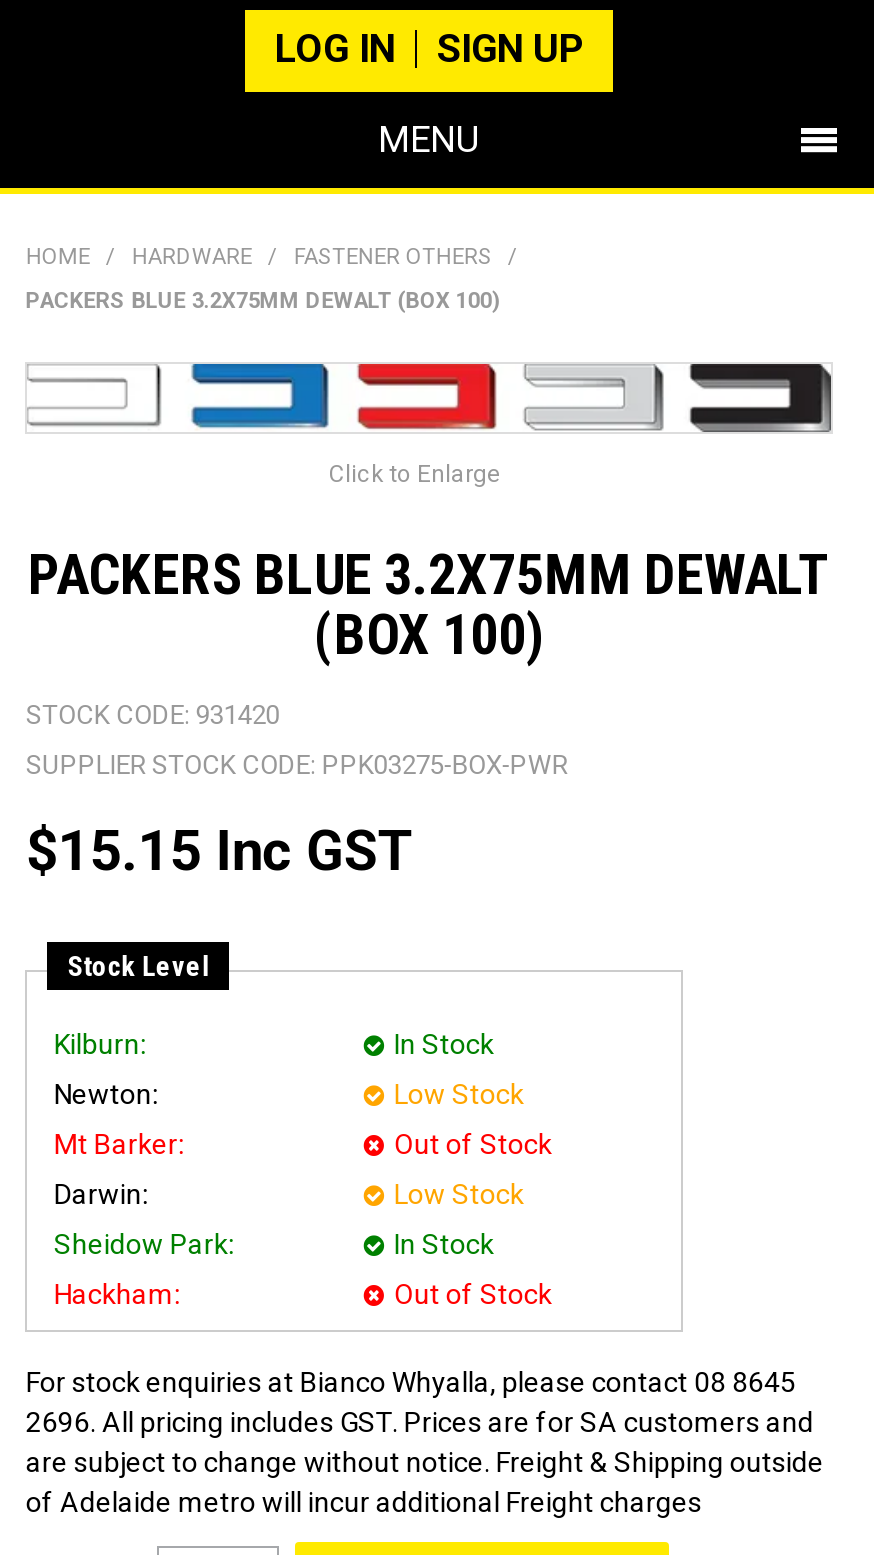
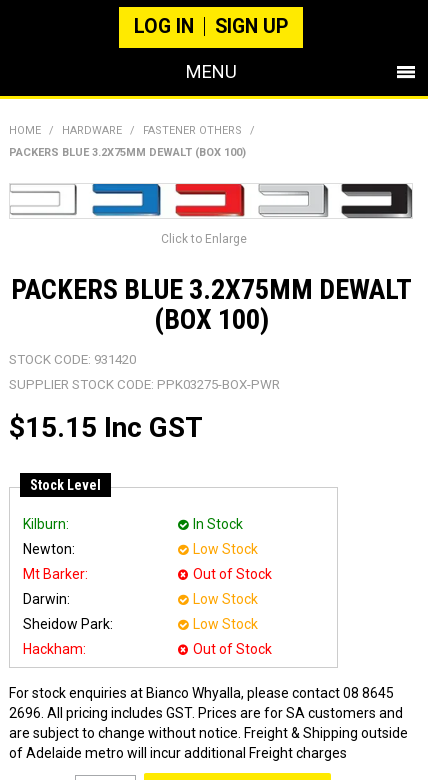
[394,1228,494,1260] In Stock -> [193,616,258,632] Low Stock

